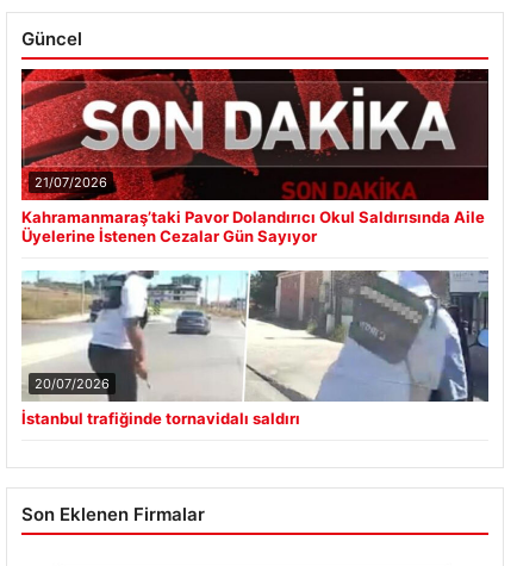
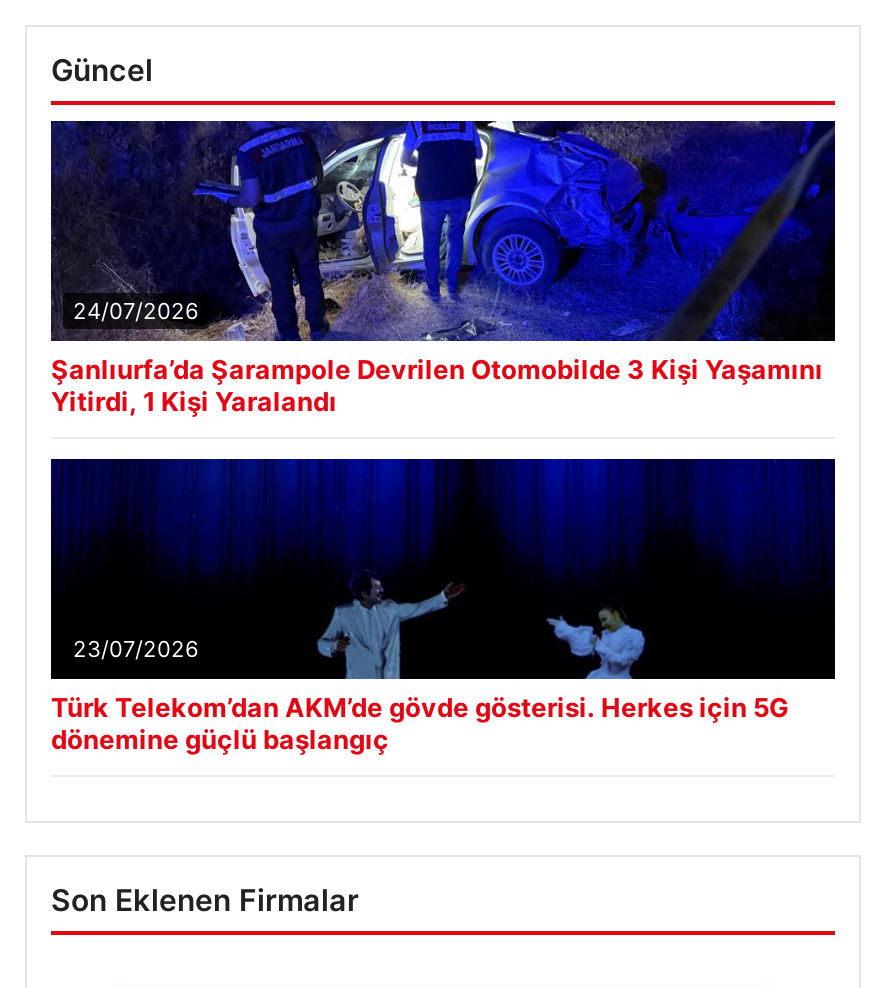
[20,68,488,190] [image] | 21/07/2026 -> [49,100,835,338] [image] | 24/07/2026
[21,207,485,245] Kahramanmaraş’taki Pavor Dolandırıcı Okul Saldırısında Aile | Üyelerine İstenen Cezalar Gün Sayıyor -> [51,354,823,418] Şanlıurfa’da Şarampole Devrilen Otomobilde 3 Kişi Yaşamını | Yitirdi, 1 Kişi Yaralandı
[20,269,490,402] [image] | 20/07/2026 -> [49,456,835,676] [image] | 23/07/2026
[21,408,300,428] İstanbul trafiğinde tornavidalı saldırı -> [51,692,789,756] Türk Telekom’dan AKM’de gövde gösterisi. Herkes için 5G | dönemine güçlü başlangıç

